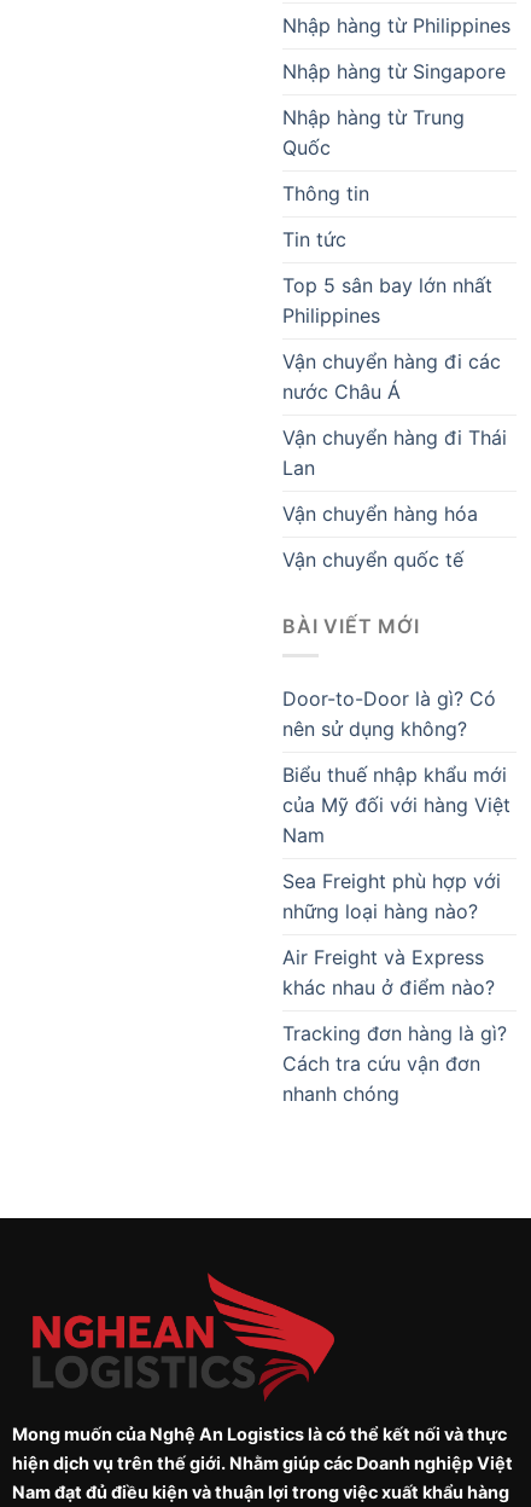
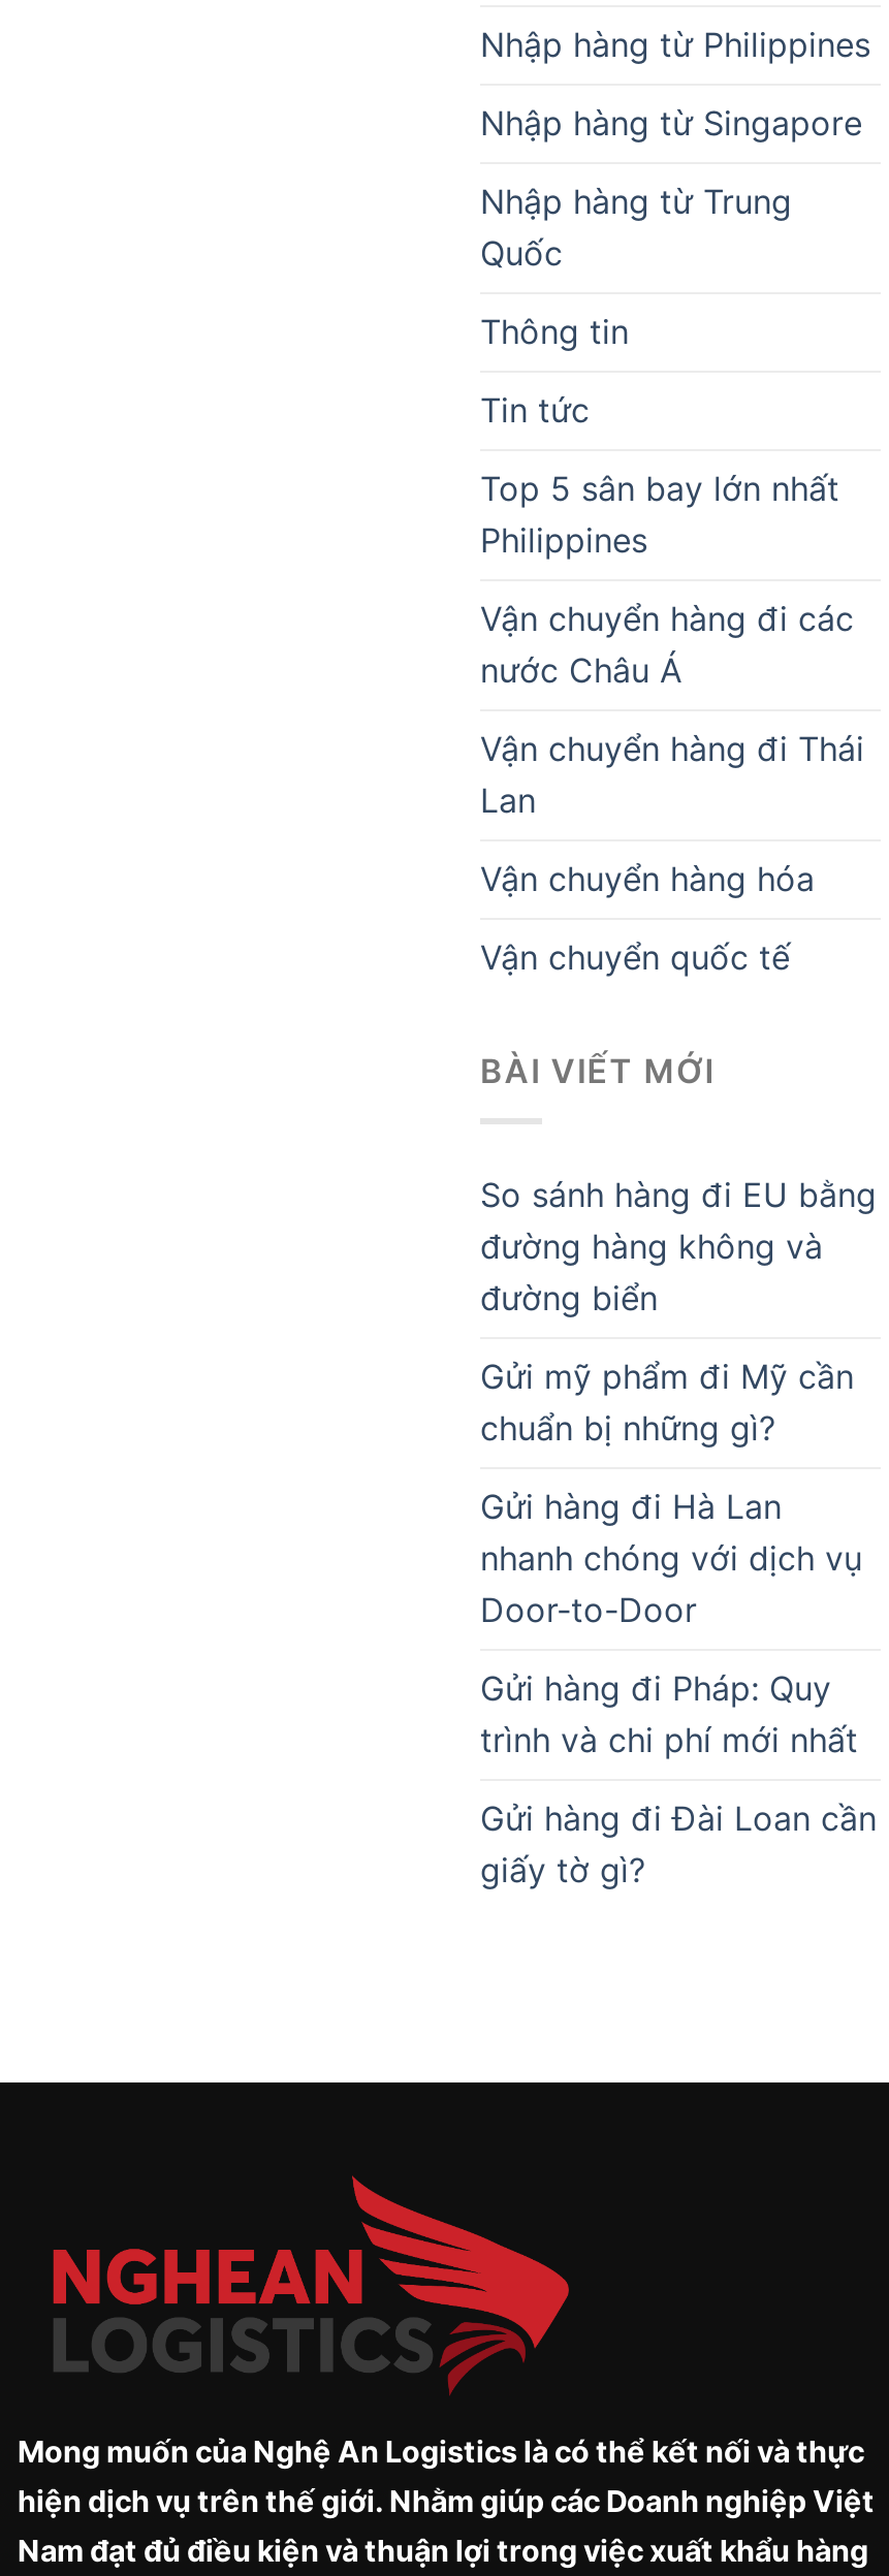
[282,687,496,741] Door-to-Door là gì? Có | nên sử dụng không? -> [480,1174,877,1319] So sánh hàng đi EU bằng | đường hàng không và | đường biển
[282,763,510,847] Biểu thuế nhập khẩu mới | của Mỹ đối với hàng Việt | Nam -> [480,1356,854,1449] Gửi mỹ phẩm đi Mỹ cần | chuẩn bị những gì?
[282,869,501,923] Sea Freight phù hợp với | những loại hàng nào? -> [480,1486,862,1630] Gửi hàng đi Hà Lan | nhanh chóng với dịch vụ | Door-to-Door
[282,945,495,1000] Air Freight và Express | khác nhau ở điểm nào? -> [480,1668,858,1761] Gửi hàng đi Pháp: Quy | trình và chi phí mới nhất
[282,1021,507,1106] Tracking đơn hàng là gì? | Cách tra cứu vận đơn | nhanh chóng -> [480,1798,877,1891] Gửi hàng đi Đài Loan cần | giấy tờ gì?

